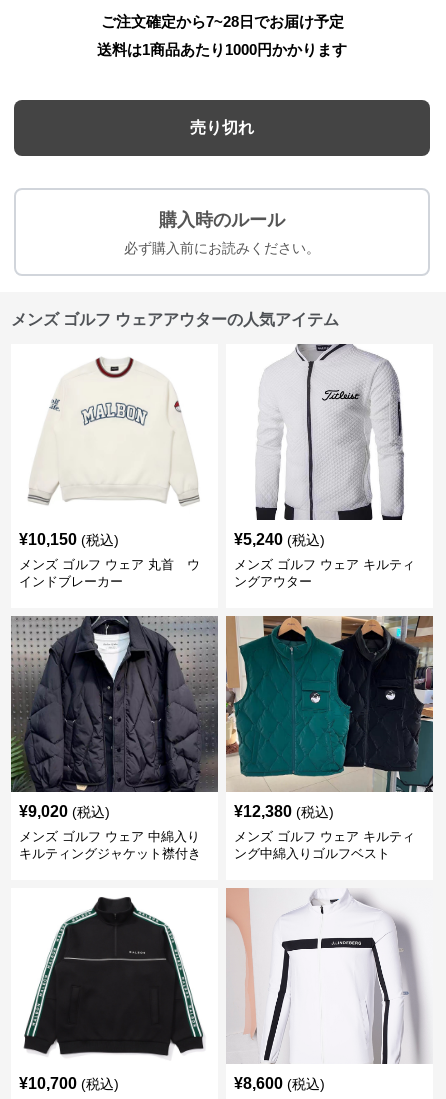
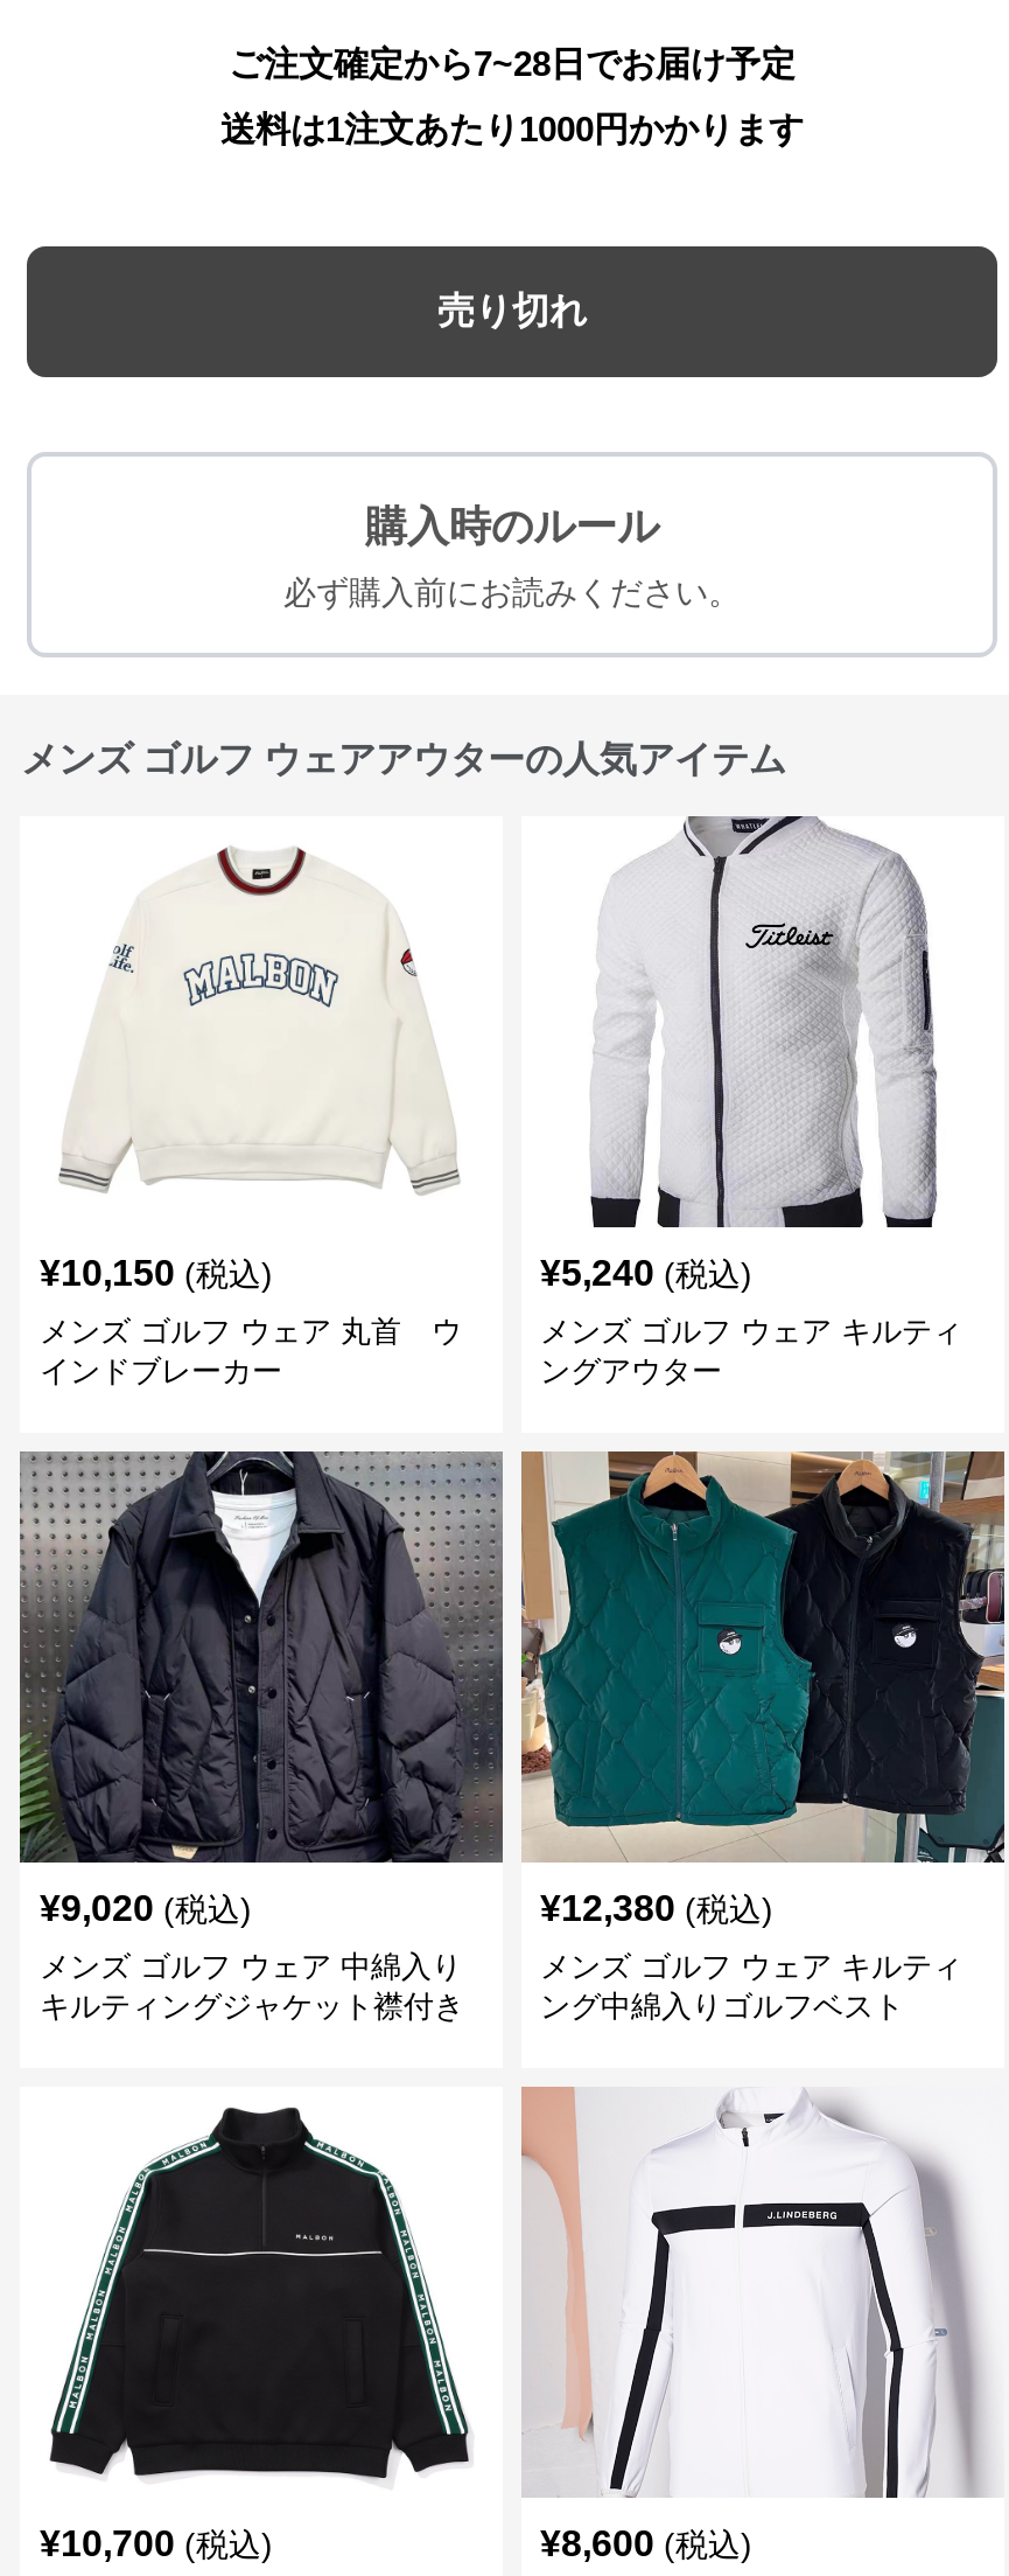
[97,41,347,58] 送料は1商品あたり1000円かかります -> [220,109,804,148] 送料は1注文あたり1000円かかります

